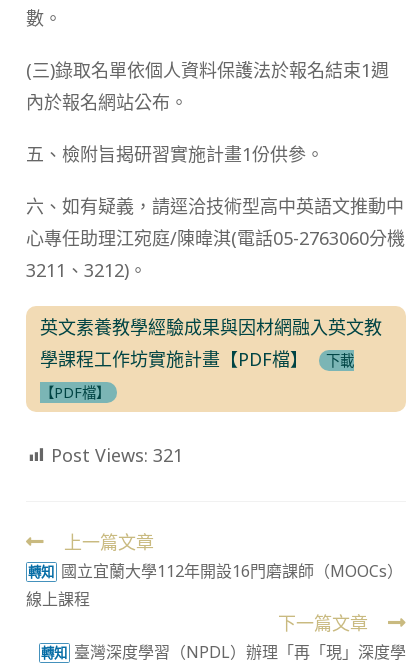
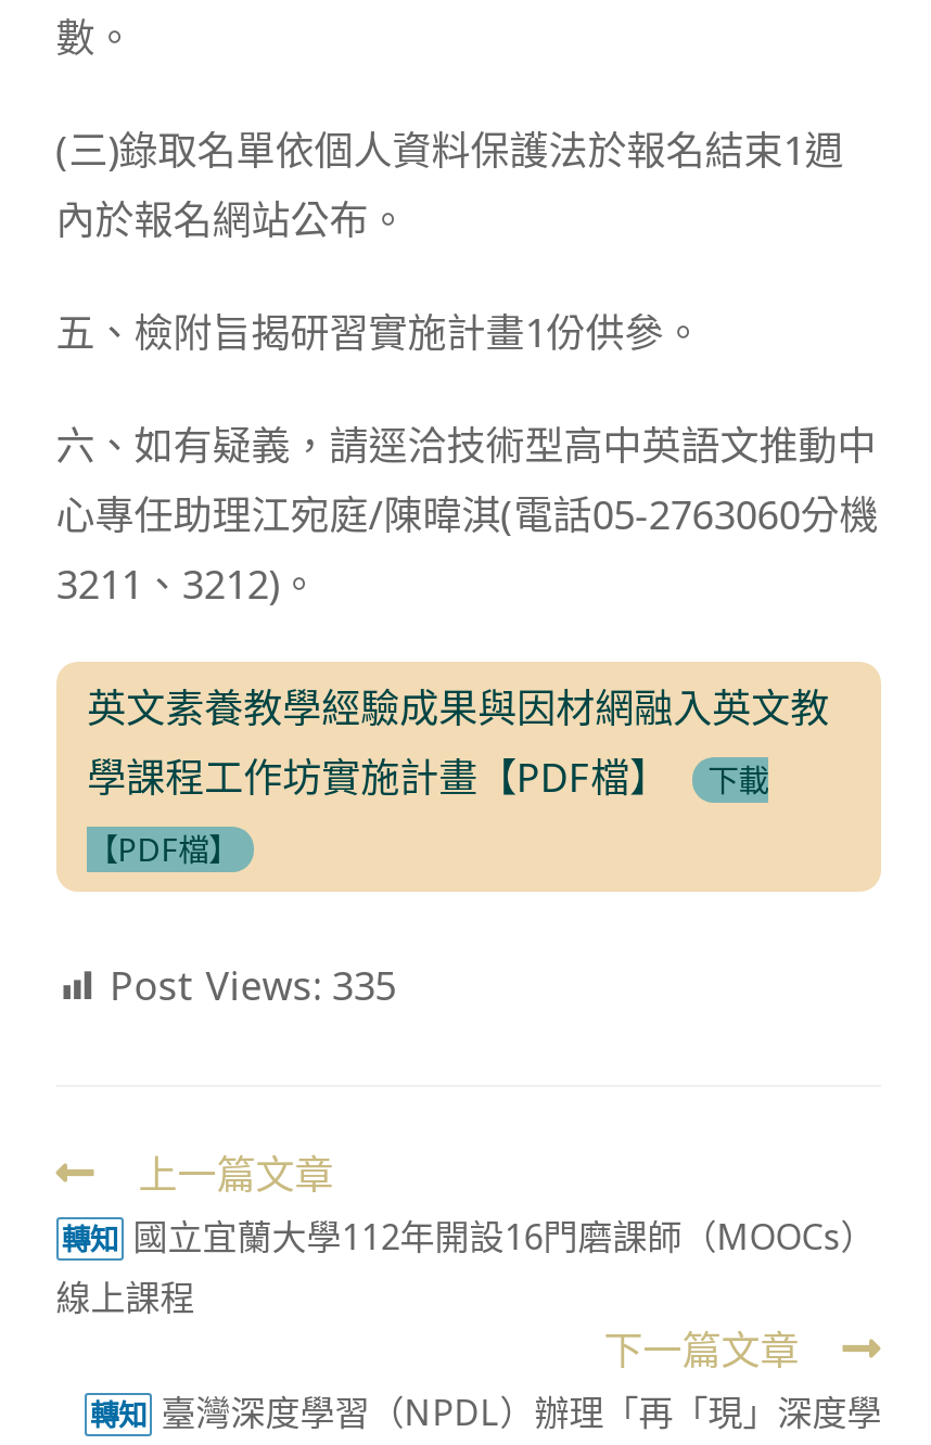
[51,443,183,467] Post Views: 321 -> [110,960,397,1012] Post Views: 335

